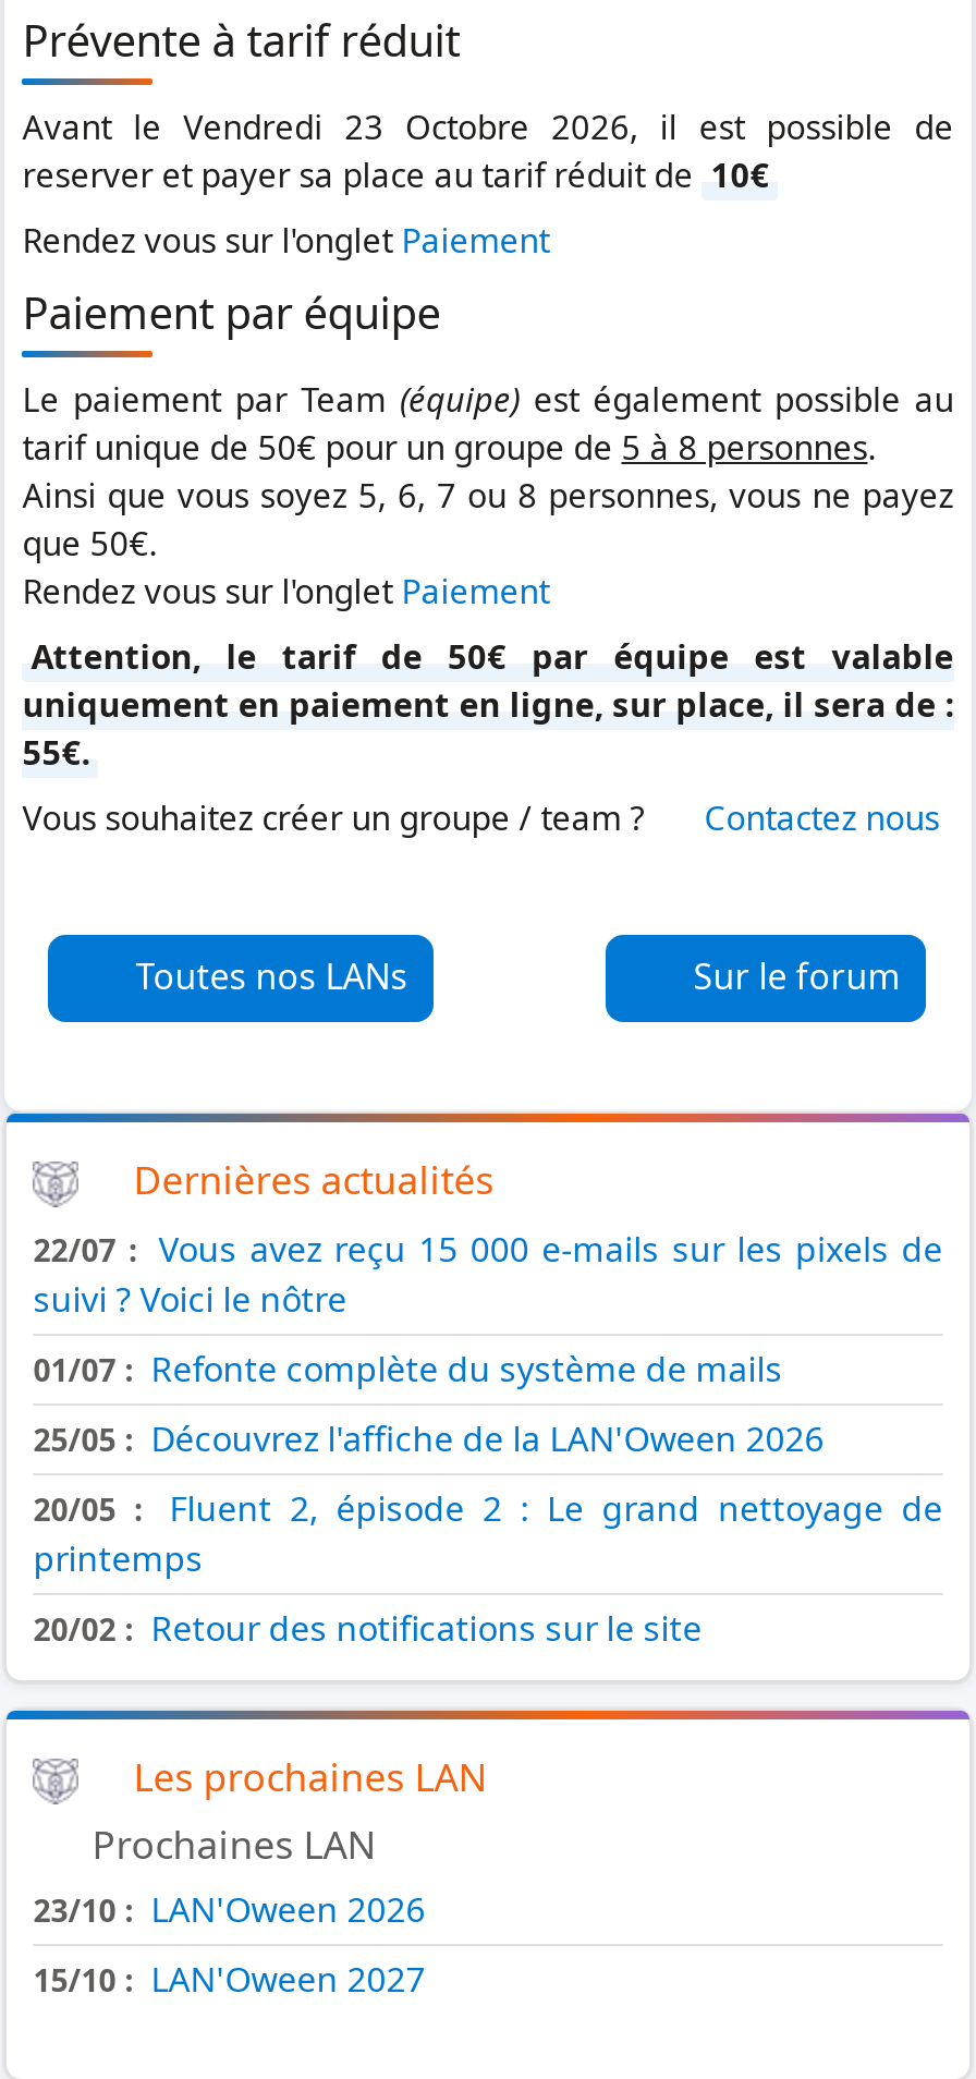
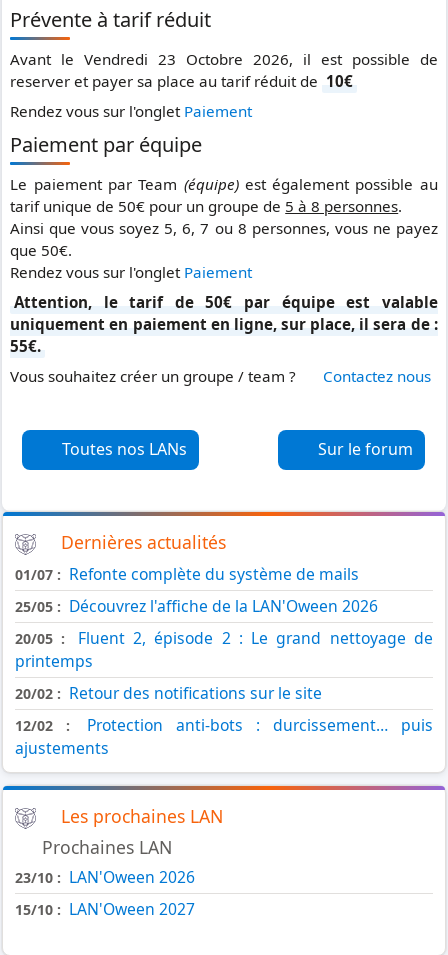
[33,1224,943,1322] 22/07 : Vous avez reçu 15 000 e-mails sur les pixels de | suivi ? Voici le nôtre -> none
moved [33,1414,943,1651] -> [15,595,433,704]: 25/05 : Découvrez l'affiche de la LAN'Oween 2026 | 20/05 : Fluent 2, épisode 2 : Le grand nettoyage de | printemps | 20/02 : Retour des notifications sur le site
none -> [15,714,433,759] 12/02 : Protection anti-bots : durcissement… puis | ajustements

